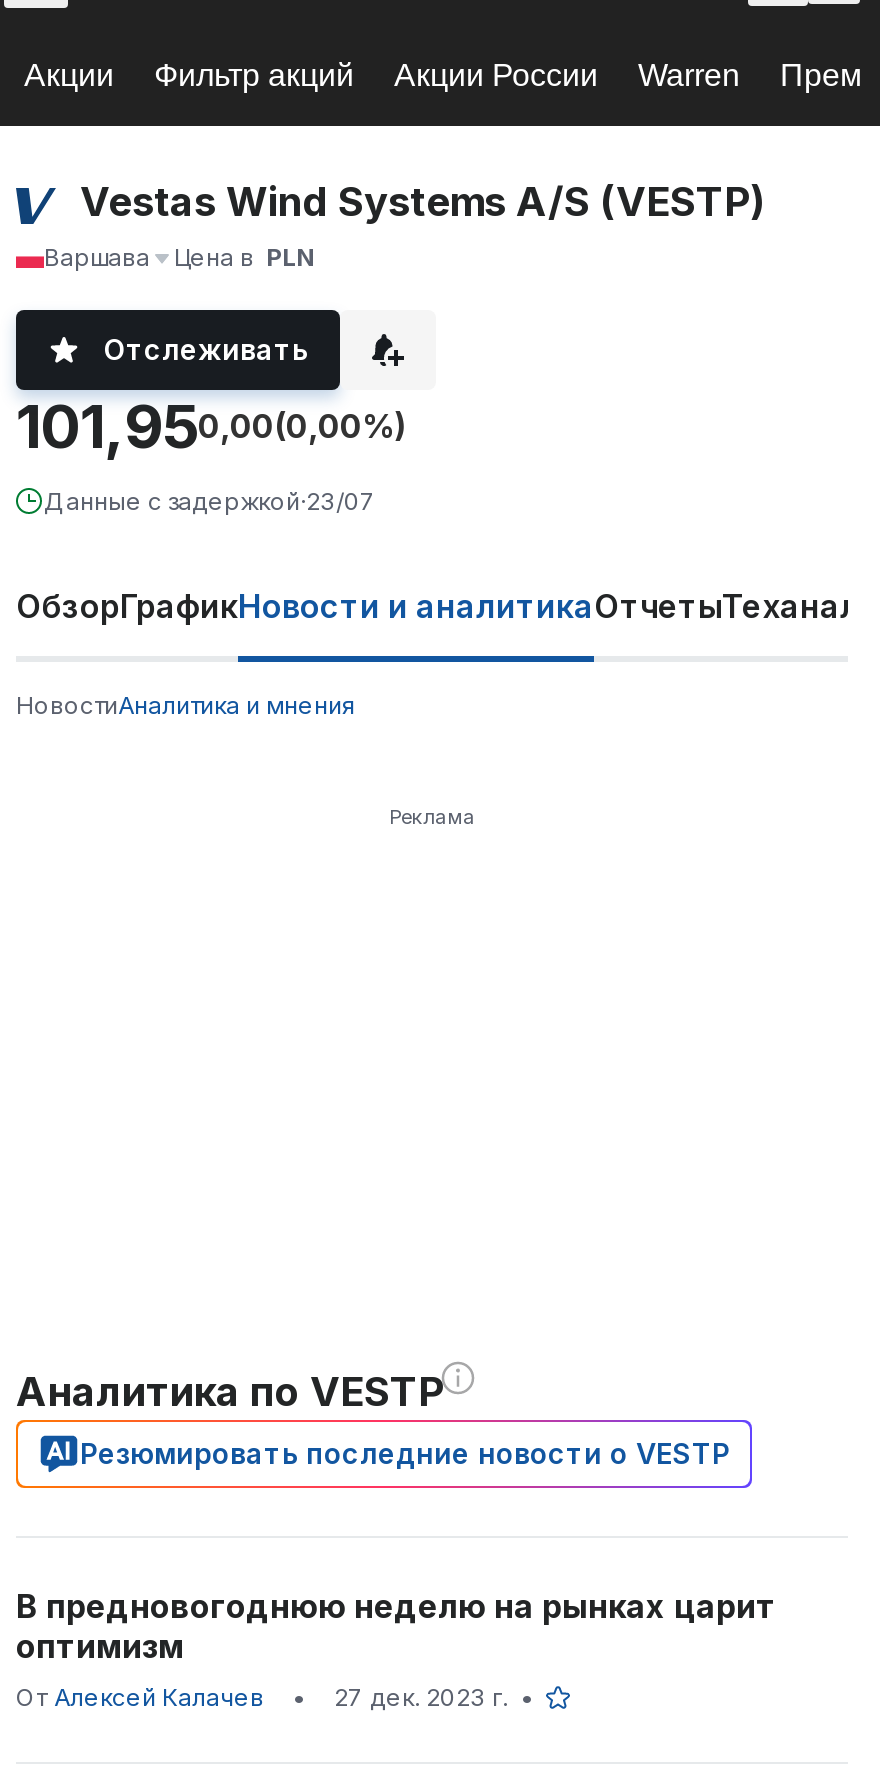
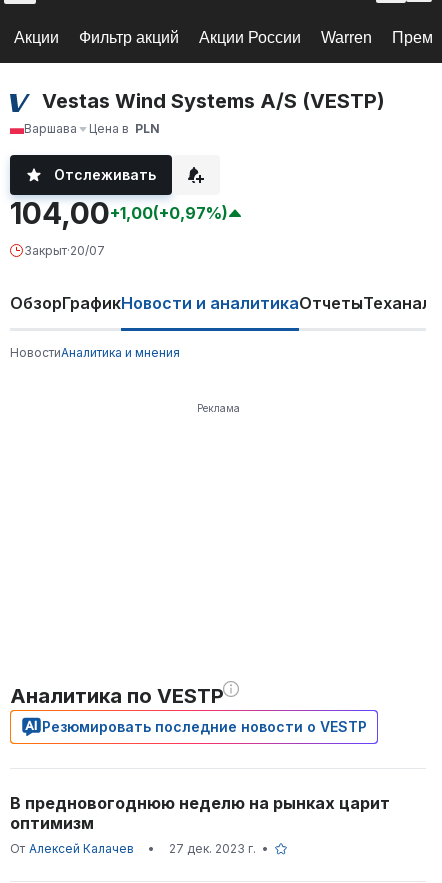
[16,390,406,516] 101,950,00(0,00%) | Данные с задержкой·23/07 -> [10,195,228,258] 104,00+1,00(+0,97%) | Закрыт·20/07

